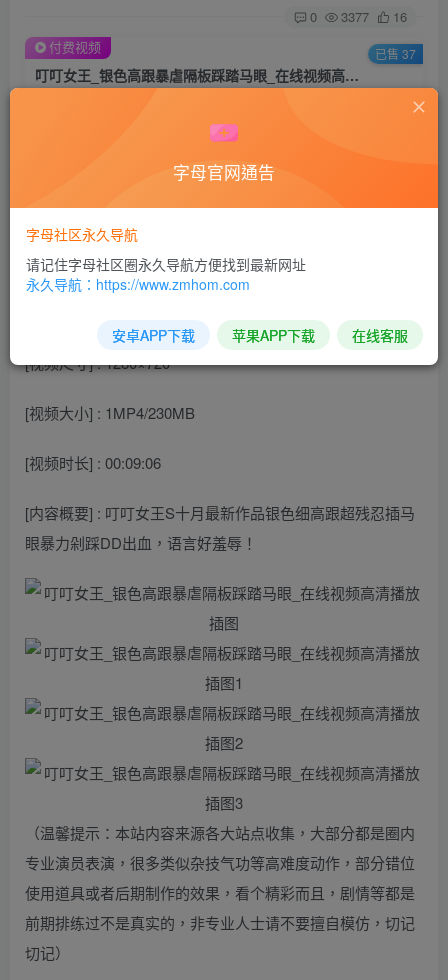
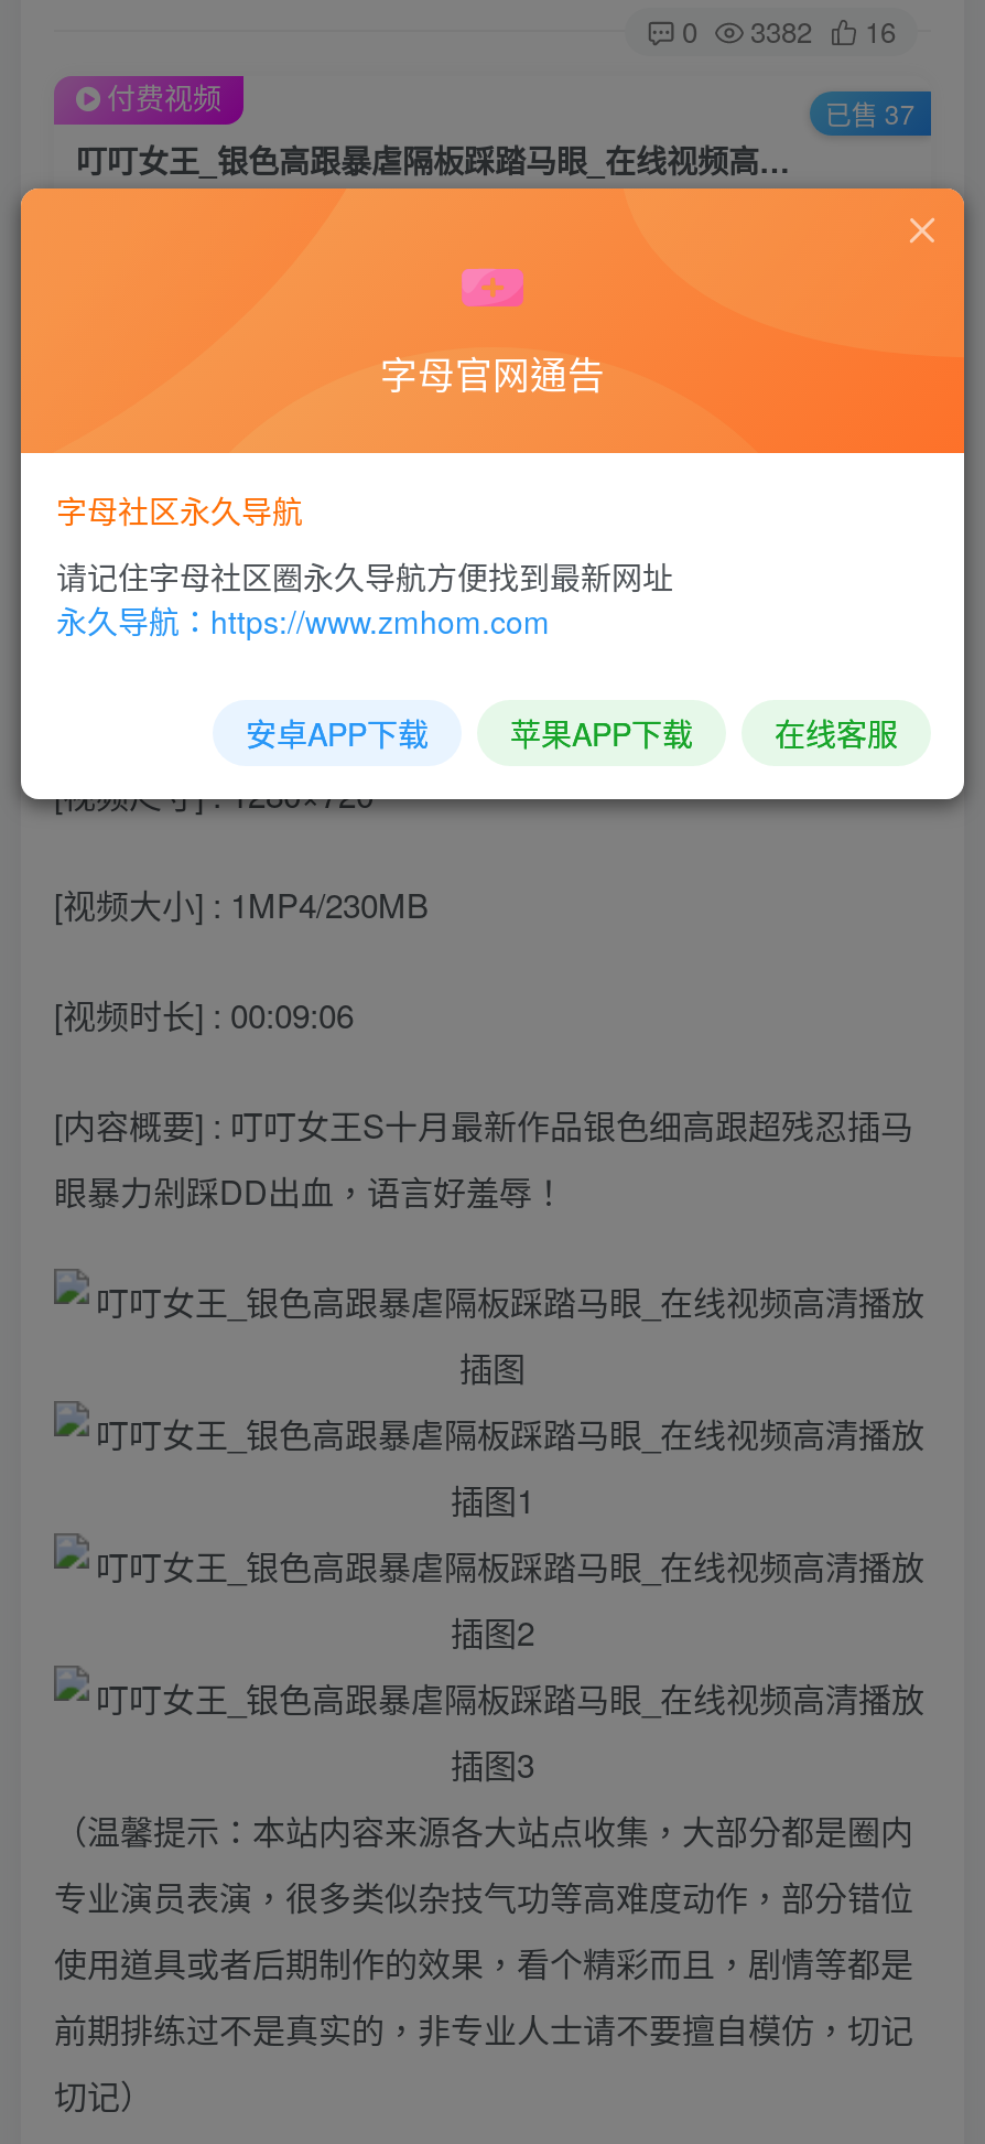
[310,7,407,26] 0 3377 16 -> [682,10,896,52] 0 3382 16

